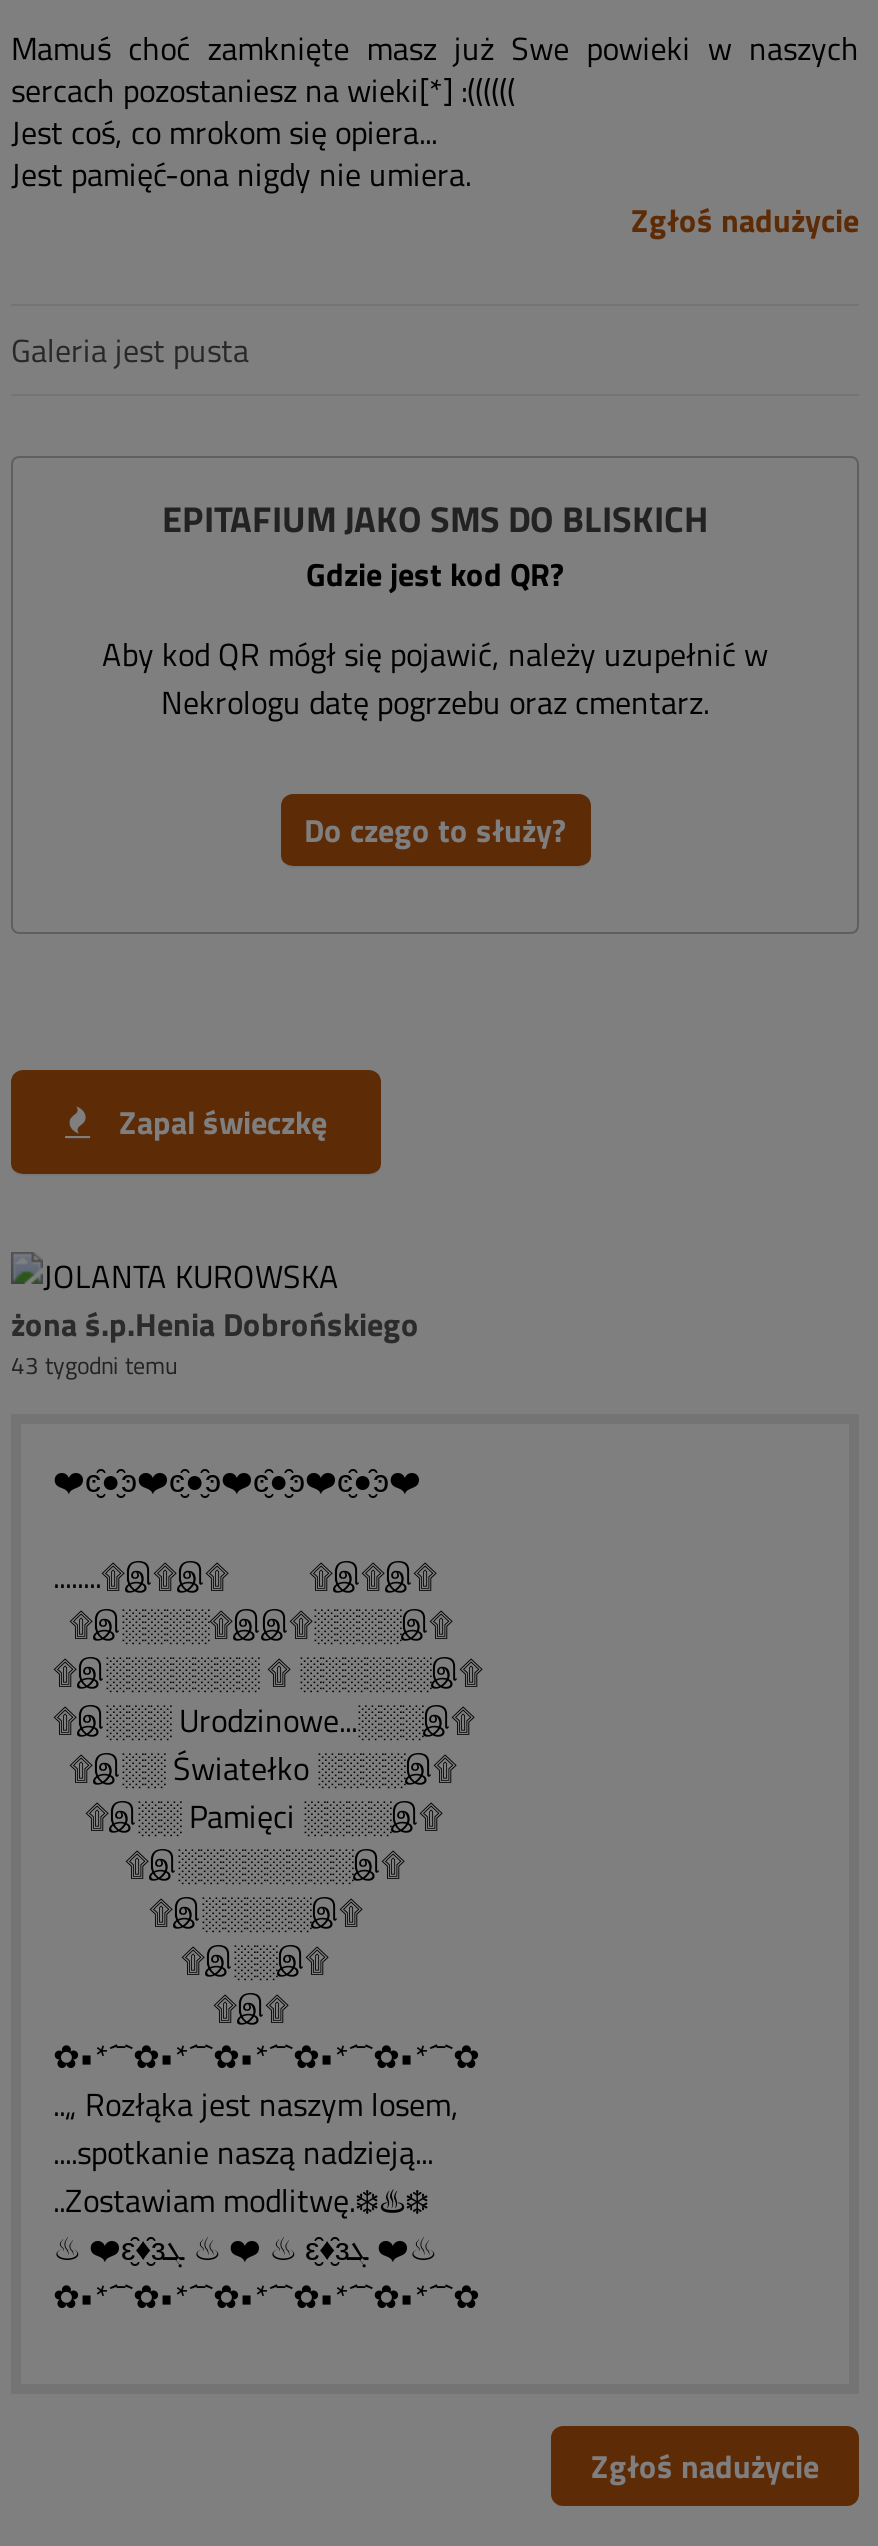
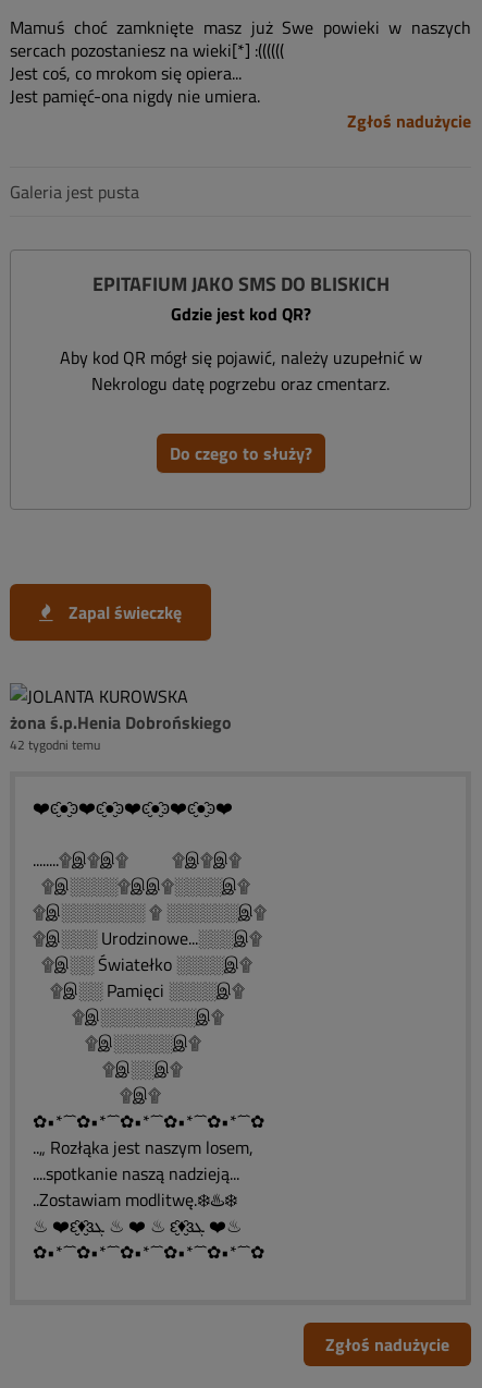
[11,1346,177,1384] 43 tygodni temu -> [10,734,100,755] 42 tygodni temu

